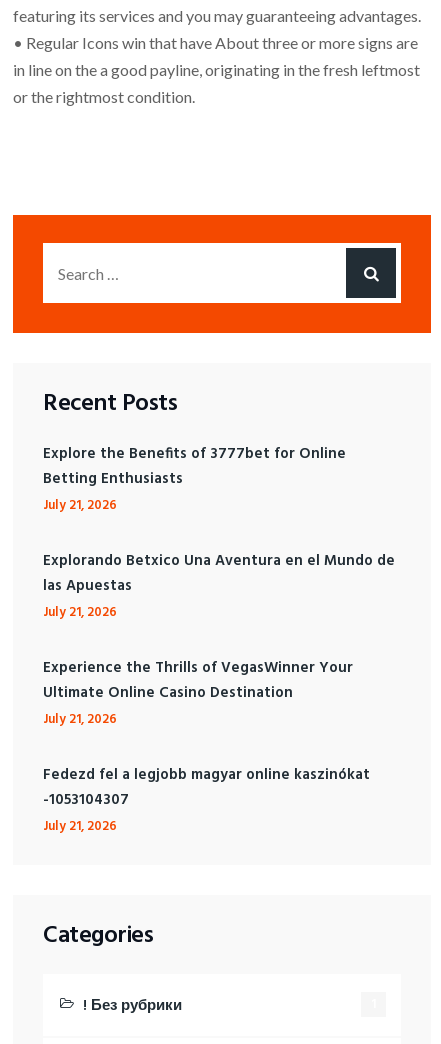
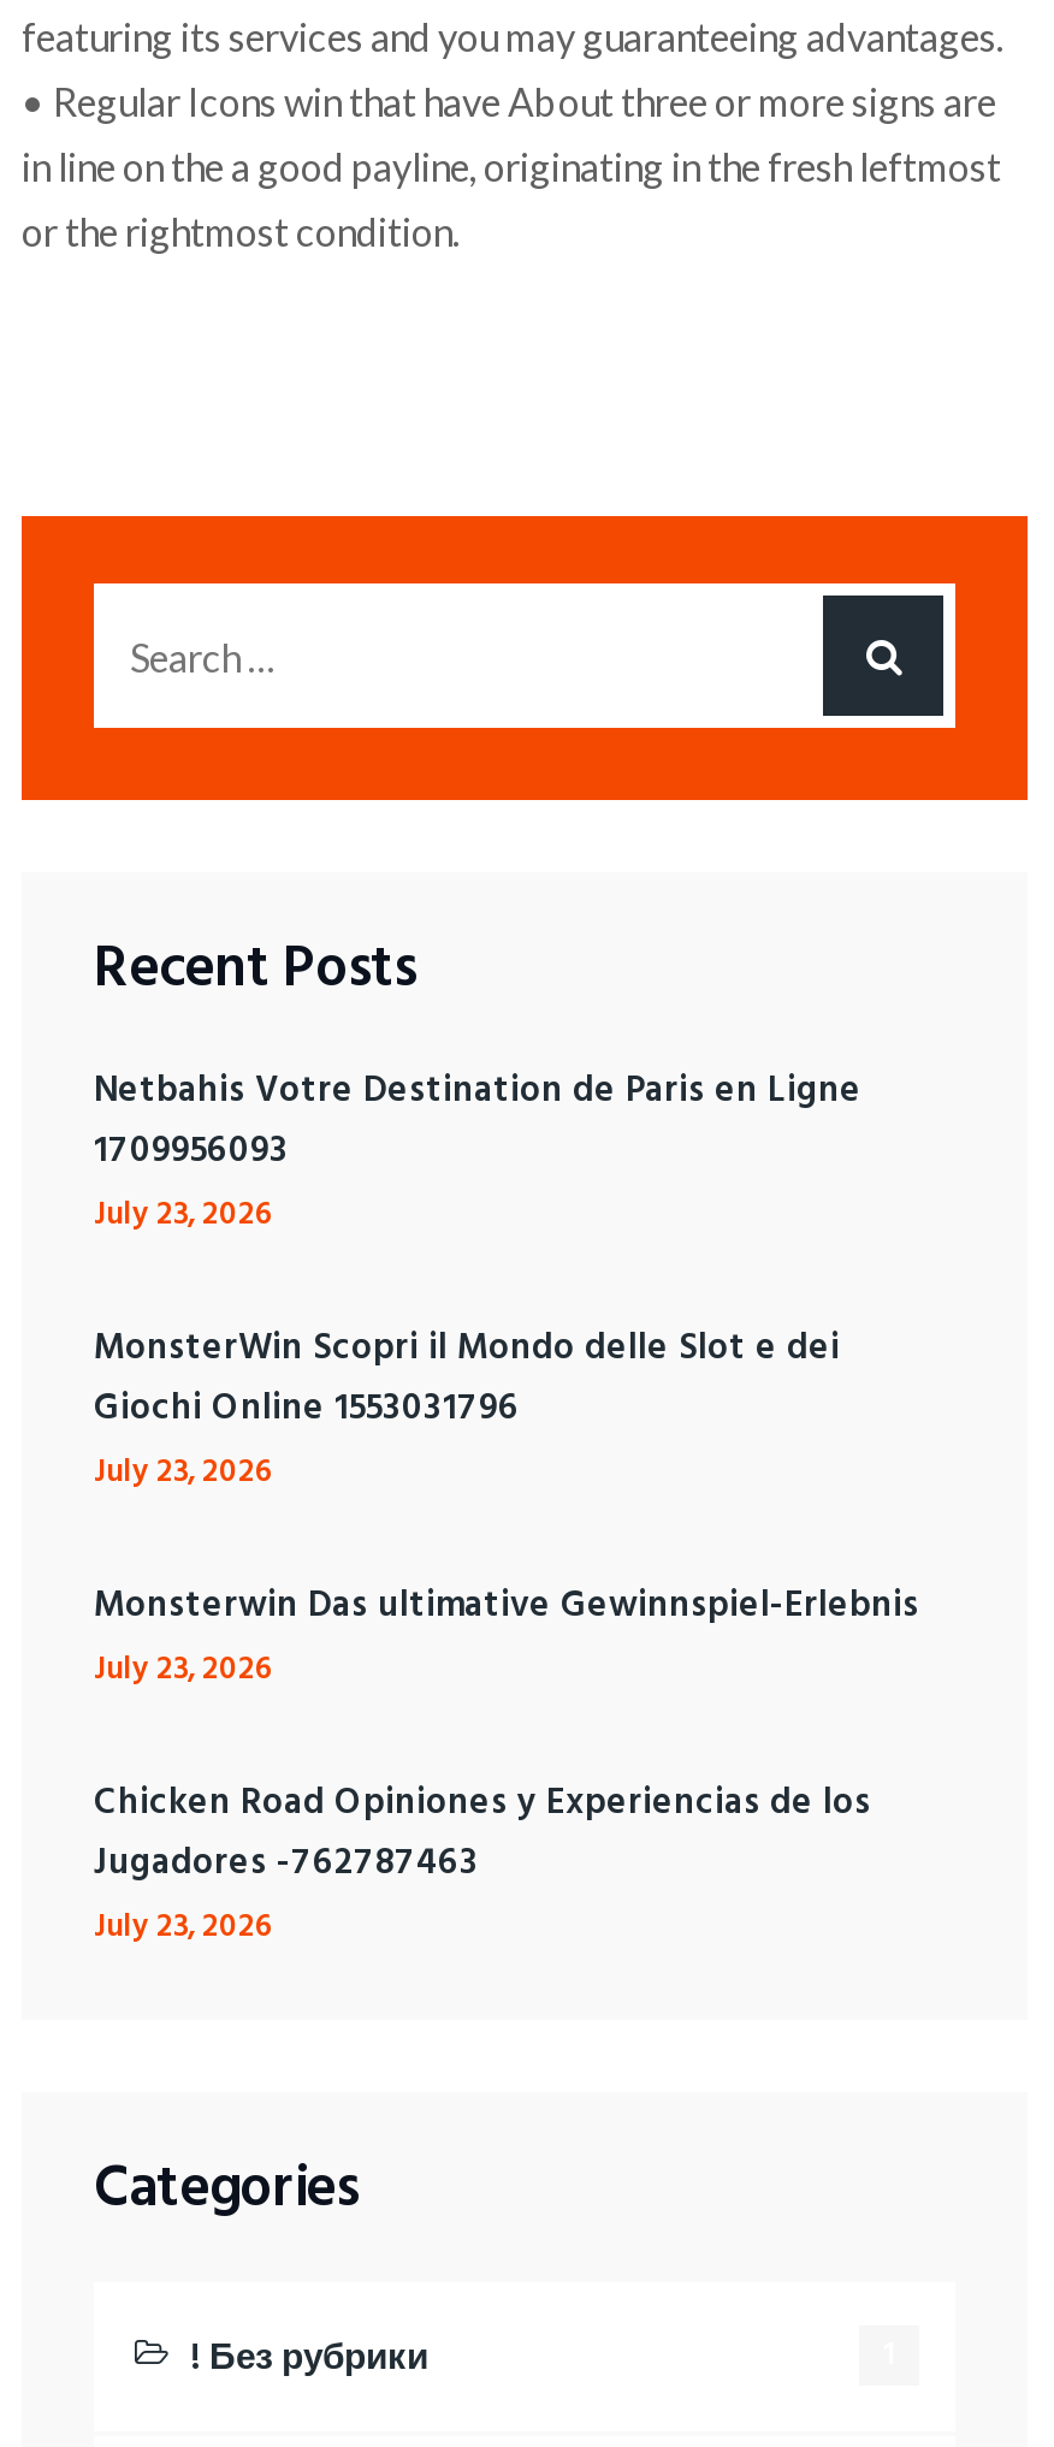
[43,442,346,516] Explore the Benefits of 3777bet for Online | Betting Enthusiasts | July 21, 2026 -> [94,1063,861,1241] Netbahis Votre Destination de Paris en Ligne | 1709956093 | July 23, 2026
[43,549,395,623] Explorando Betxico Una Aventura en el Mundo de | las Apuestas | July 21, 2026 -> [94,1321,840,1499] MonsterWin Scopri il Mondo delle Slot e dei | Giochi Online 1553031796 | July 23, 2026
[43,656,353,730] Experience the Thrills of VegasWinner Your | Ultimate Online Casino Destination | July 21, 2026 -> [94,1578,919,1696] Monsterwin Das ultimative Gewinnspiel-Erlebnis | July 23, 2026
[43,763,370,837] Fedezd fel a legjobb magyar online kaszinókat | -1053104307 | July 21, 2026 -> [94,1775,871,1954] Chicken Road Opiniones y Experiencias de los | Jugadores -762787463 | July 23, 2026

